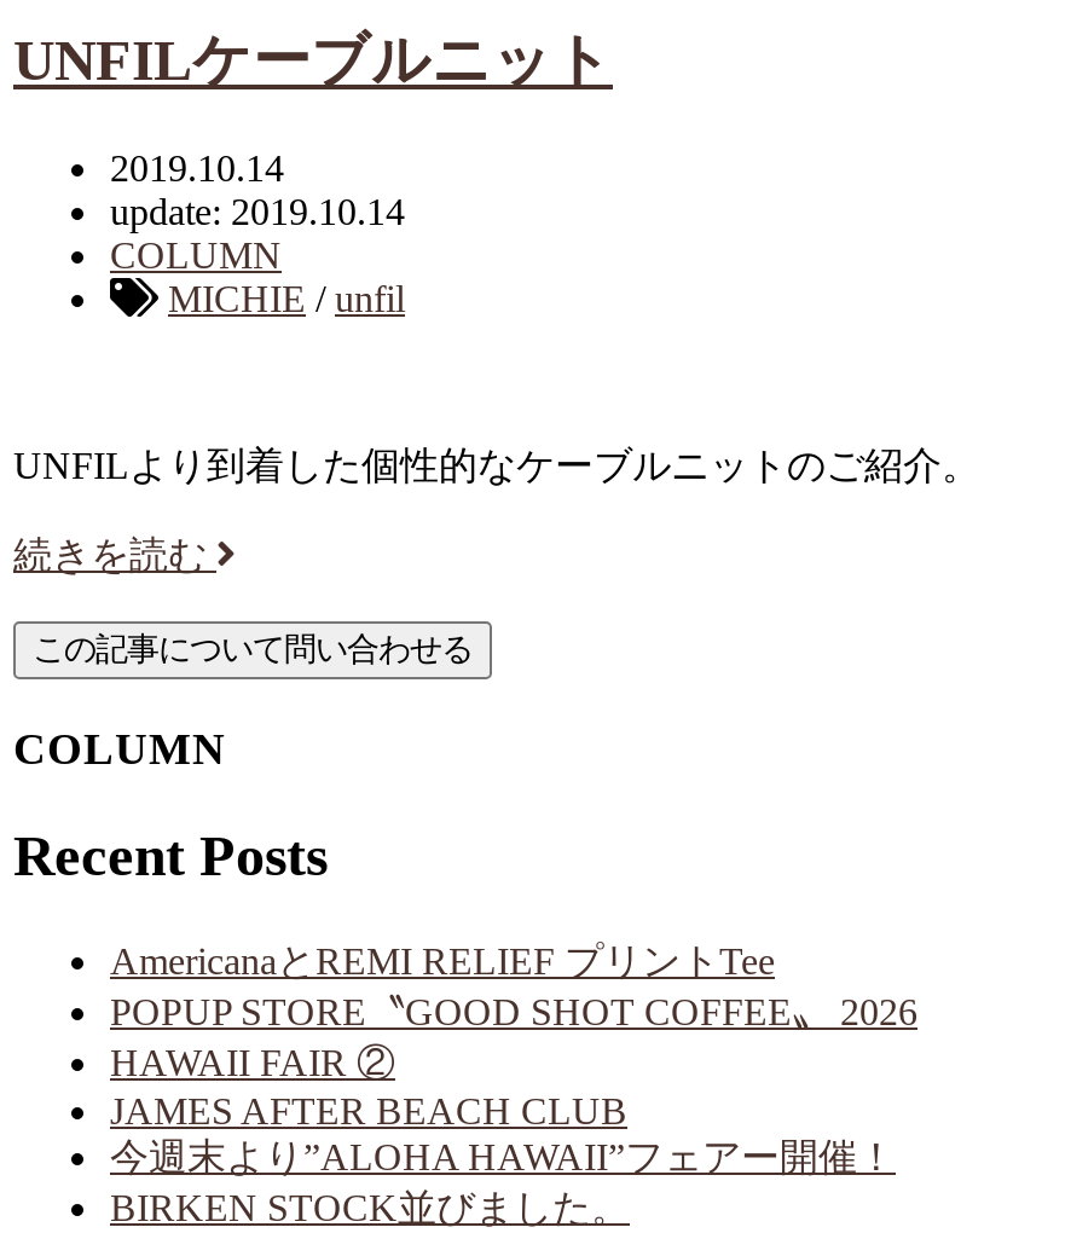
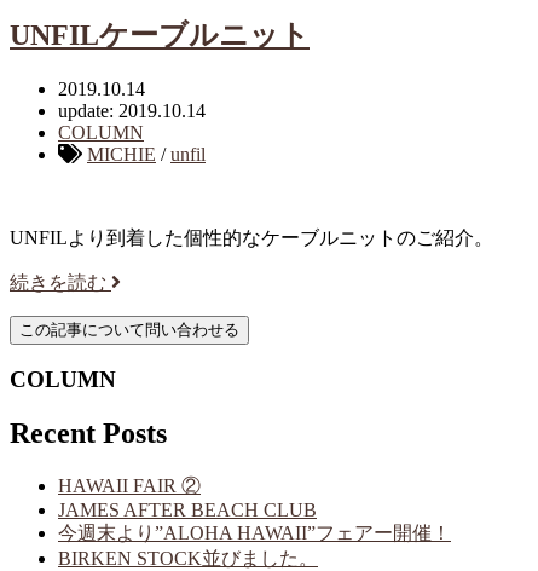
[110,941,917,1033] AmericanaとREMI RELIEF プリントTee | POPUP STORE〝GOOD SHOT COFFEE〟 2026 -> none

